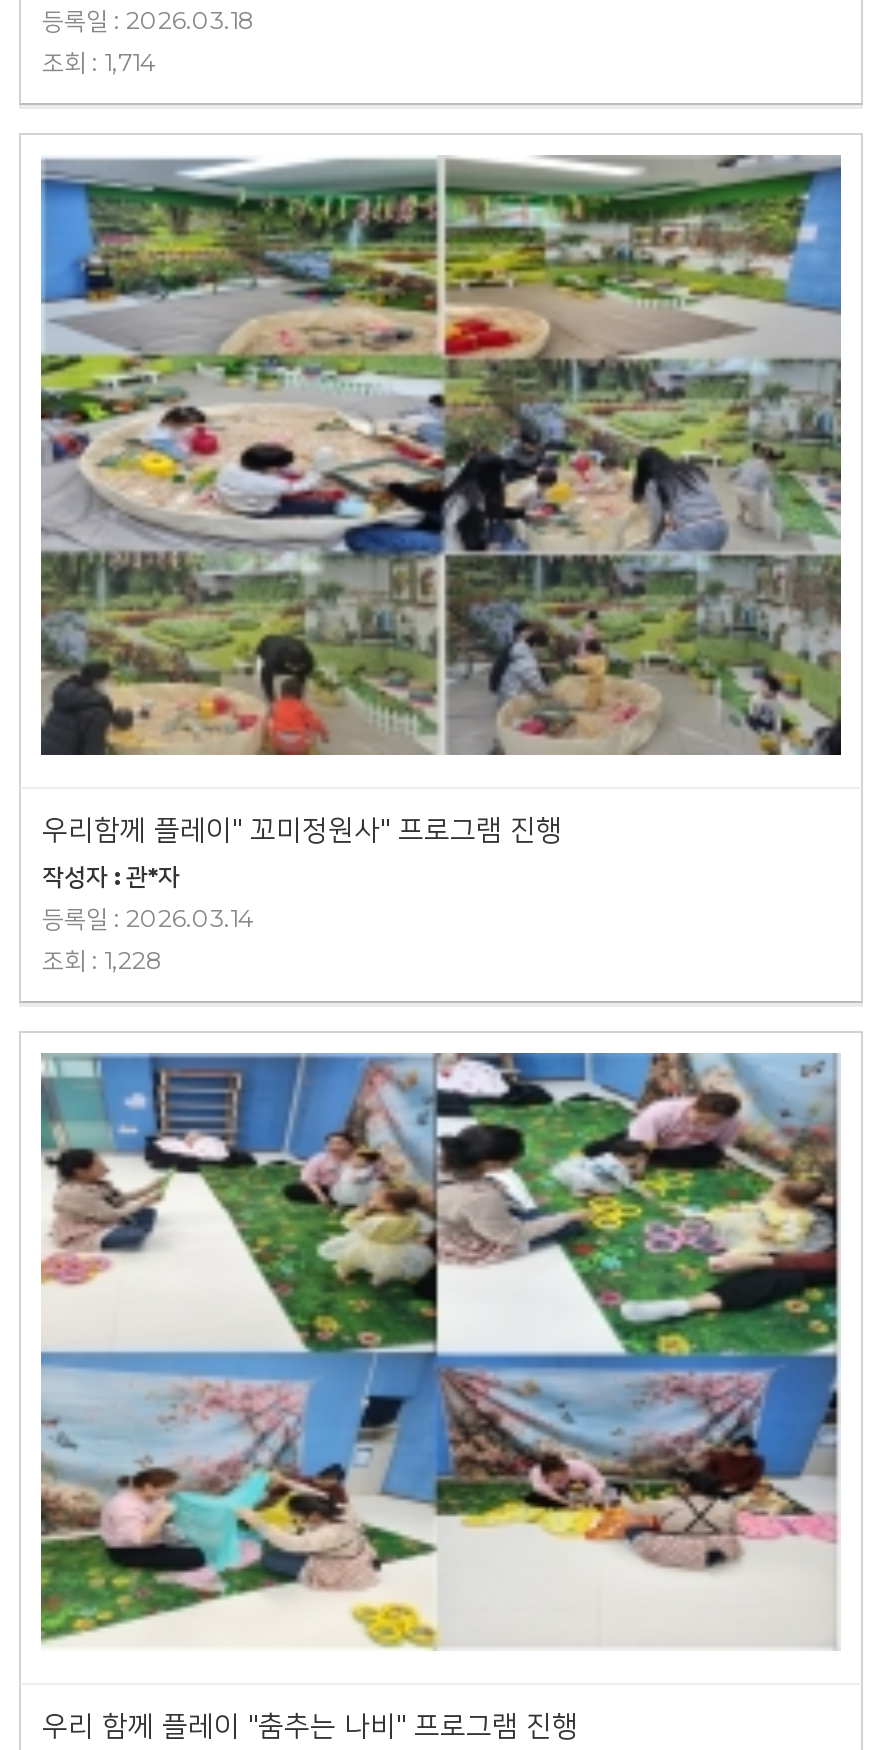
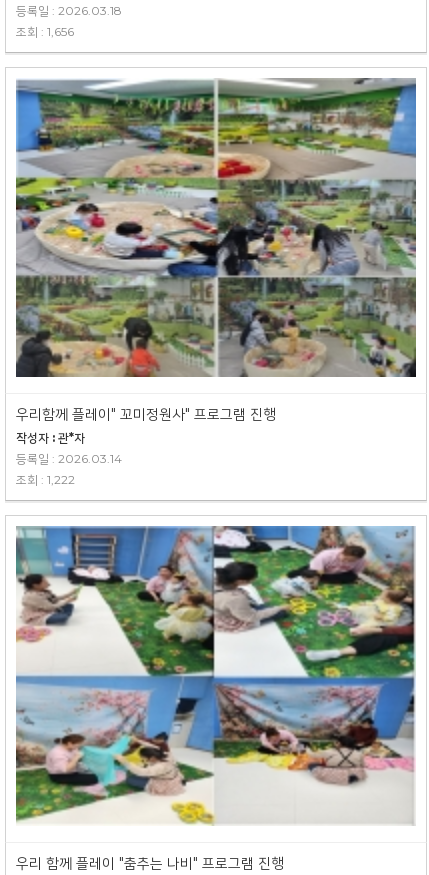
[42,48,156,78] 조회 : 1,714 -> [16,24,74,39] 조회 : 1,656
[42,945,162,975] 조회 : 1,228 -> [16,472,75,487] 조회 : 1,222

